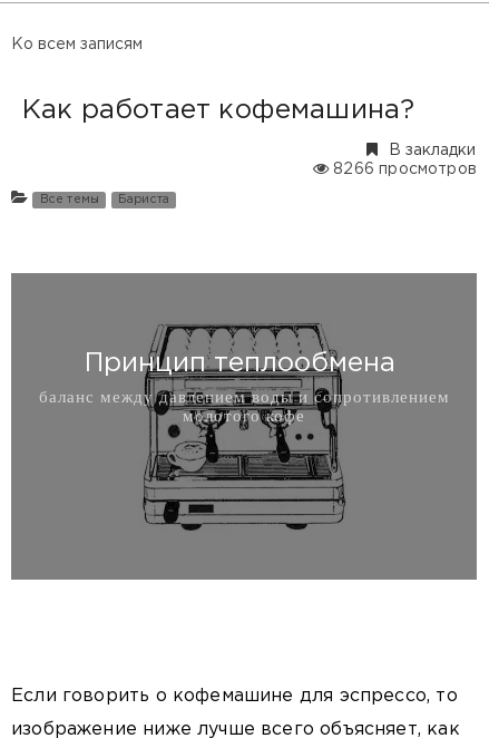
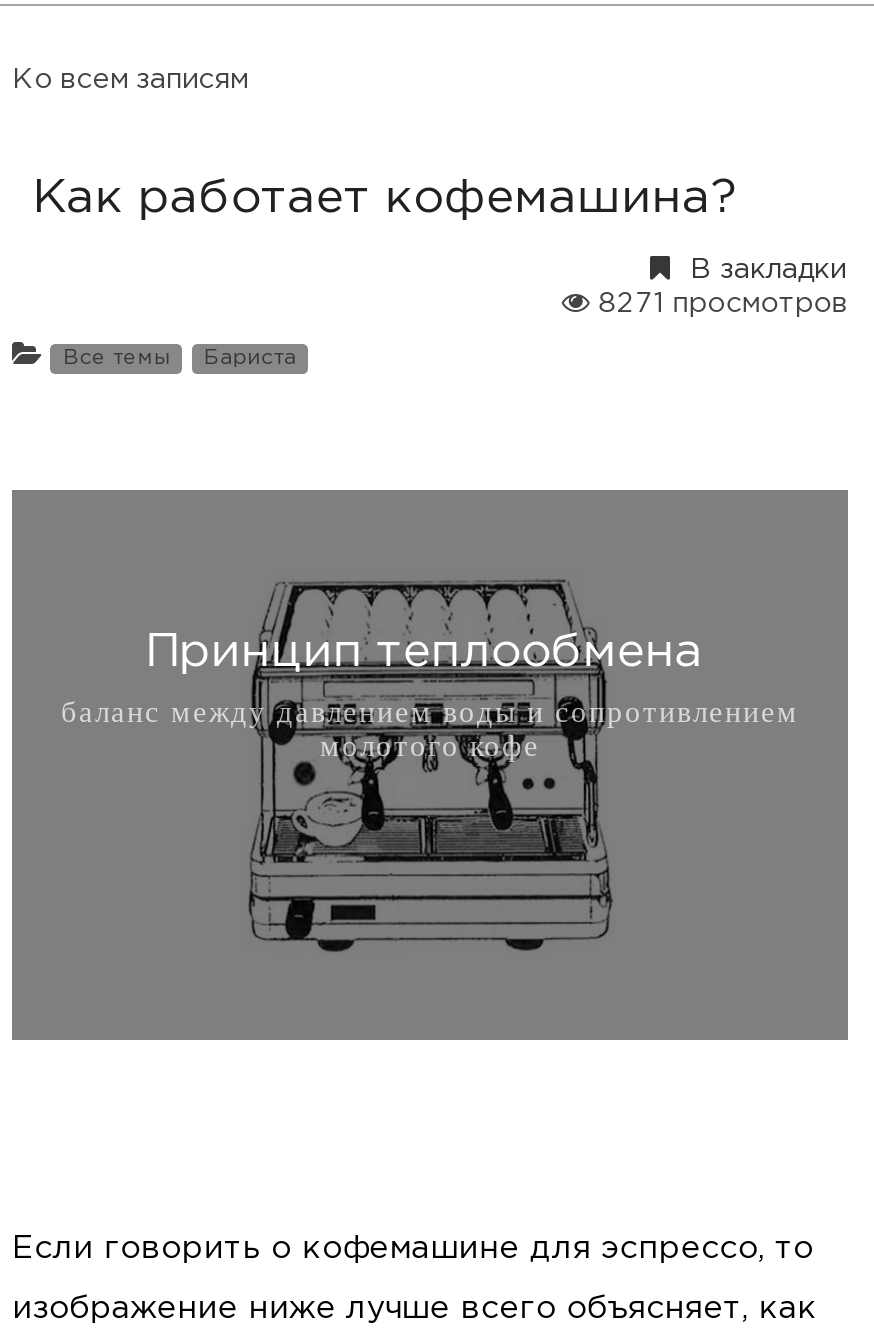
[329,163,477,176] 8266 просмотров -> [590,292,848,316] 8271 просмотров

